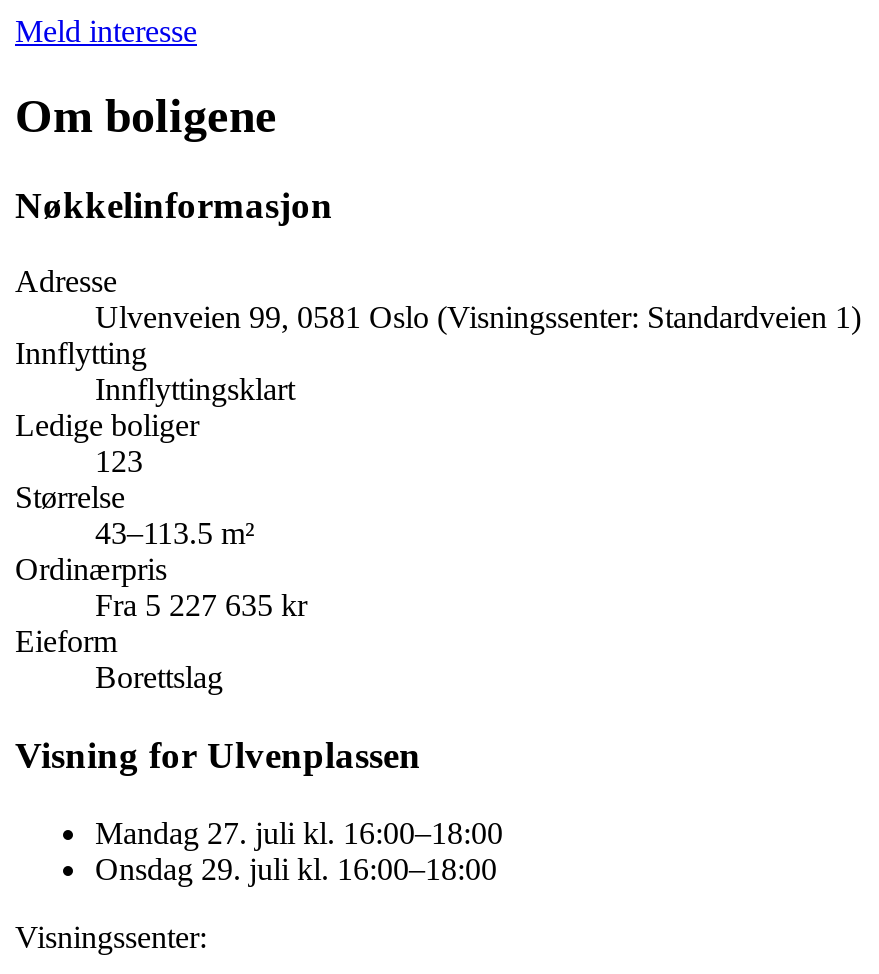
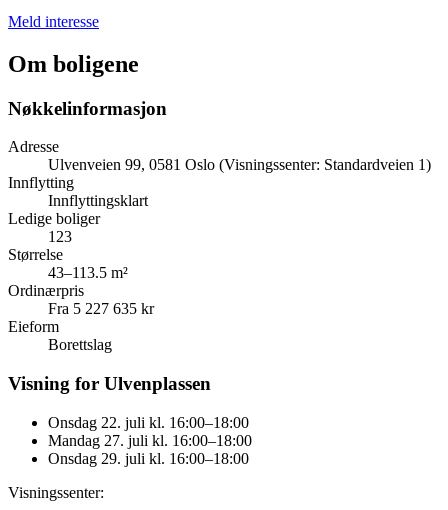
none -> [48,414,249,431] Onsdag 22. juli kl. 16:00–18:00

